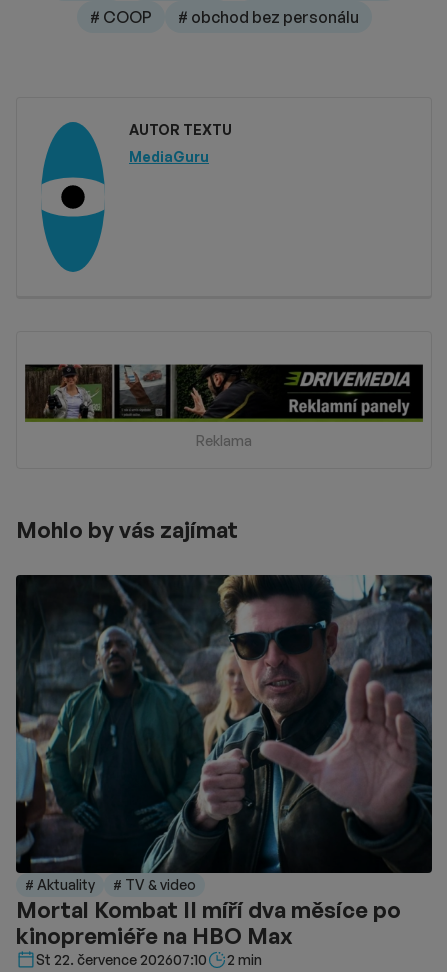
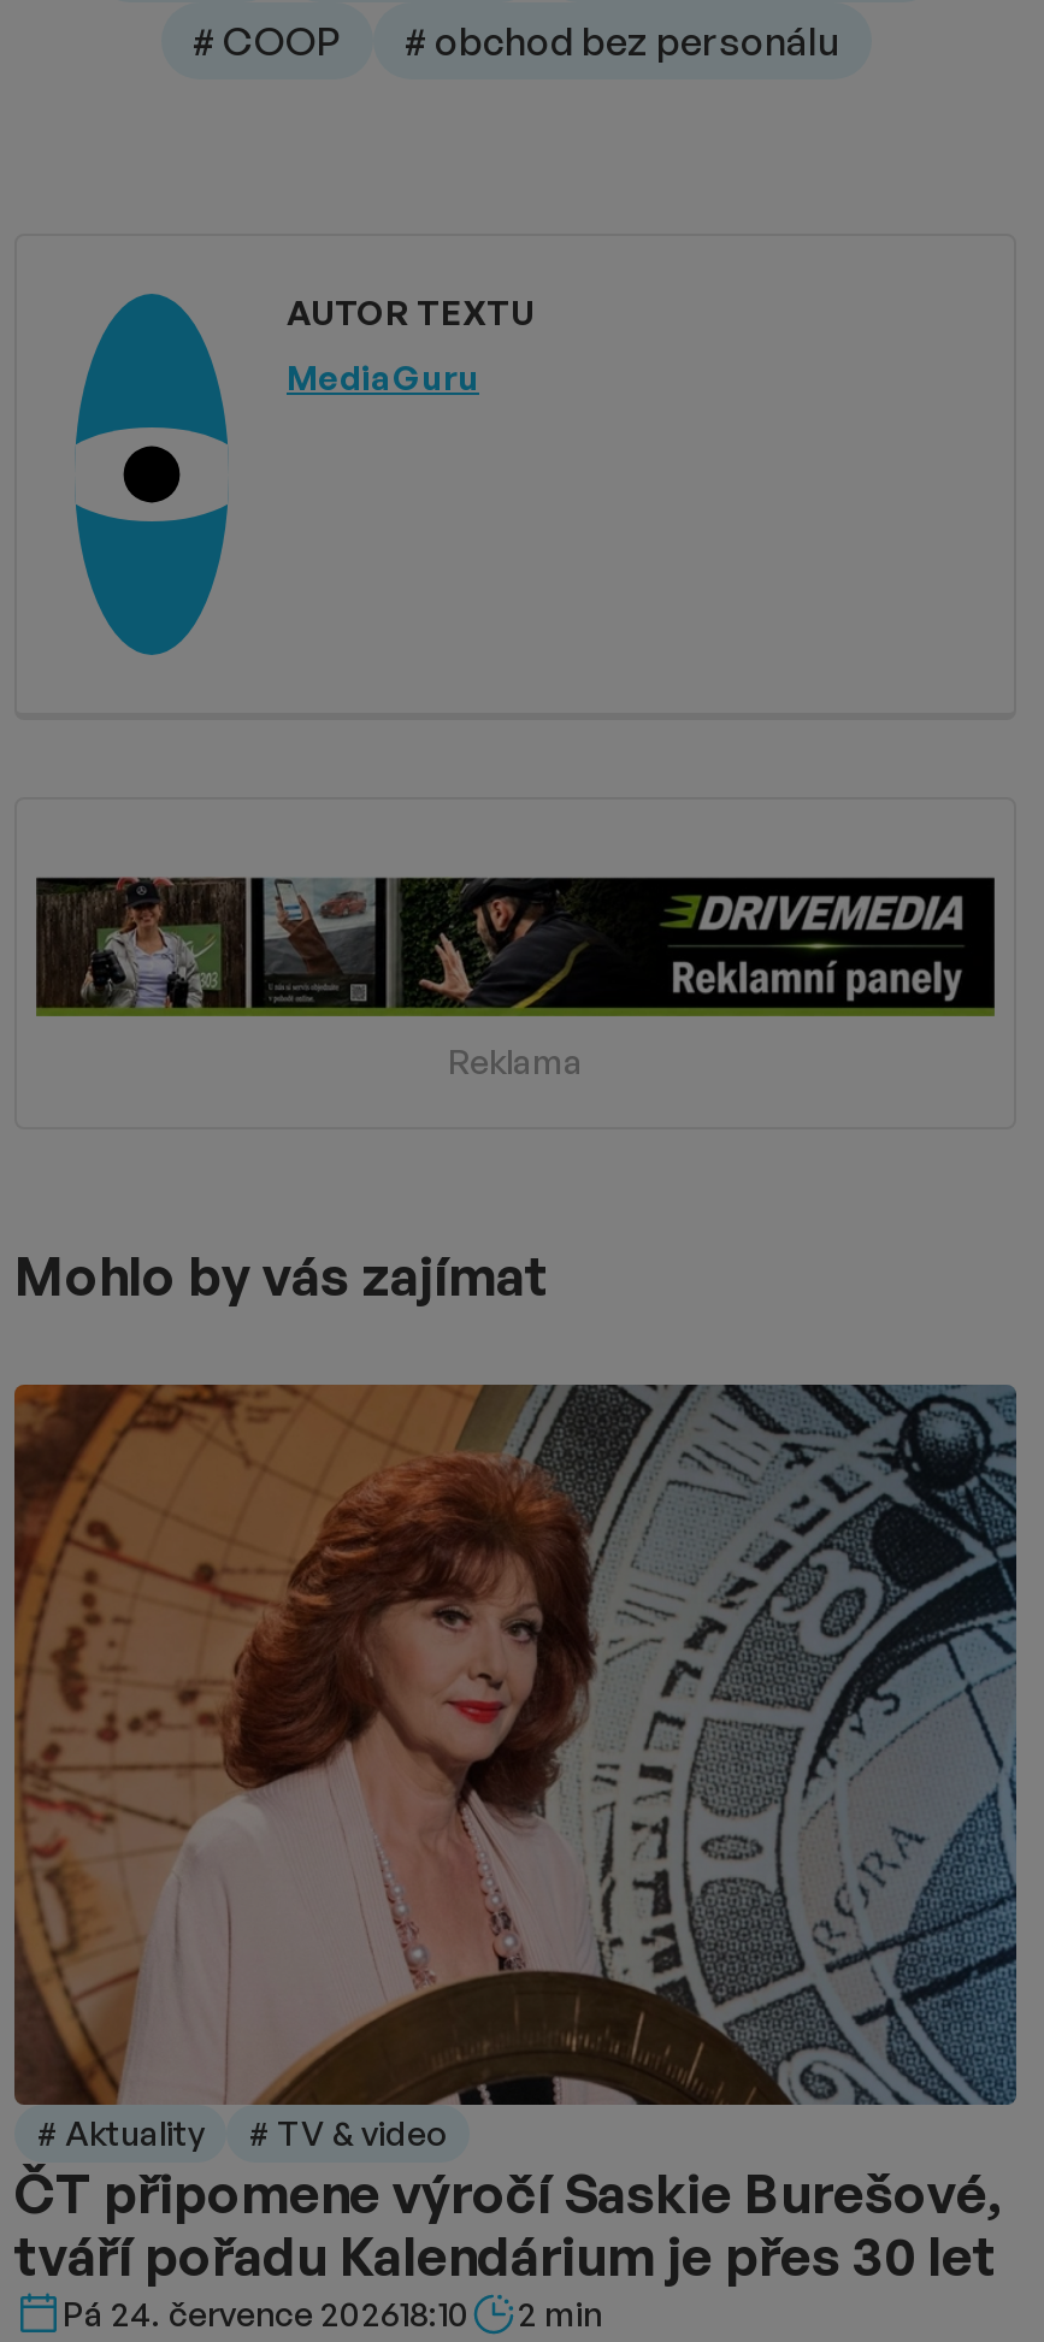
[15,574,433,968] [image] | Mortal Kombat II míří dva měsíce po | kinopremiéře na HBO Max | St 22. července 202607:10 -> [12,1382,1019,2333] [image] | ČT připomene výročí Saskie Burešové, | tváří pořadu Kalendárium je přes 30 let | Pá 24. července 202618:10

